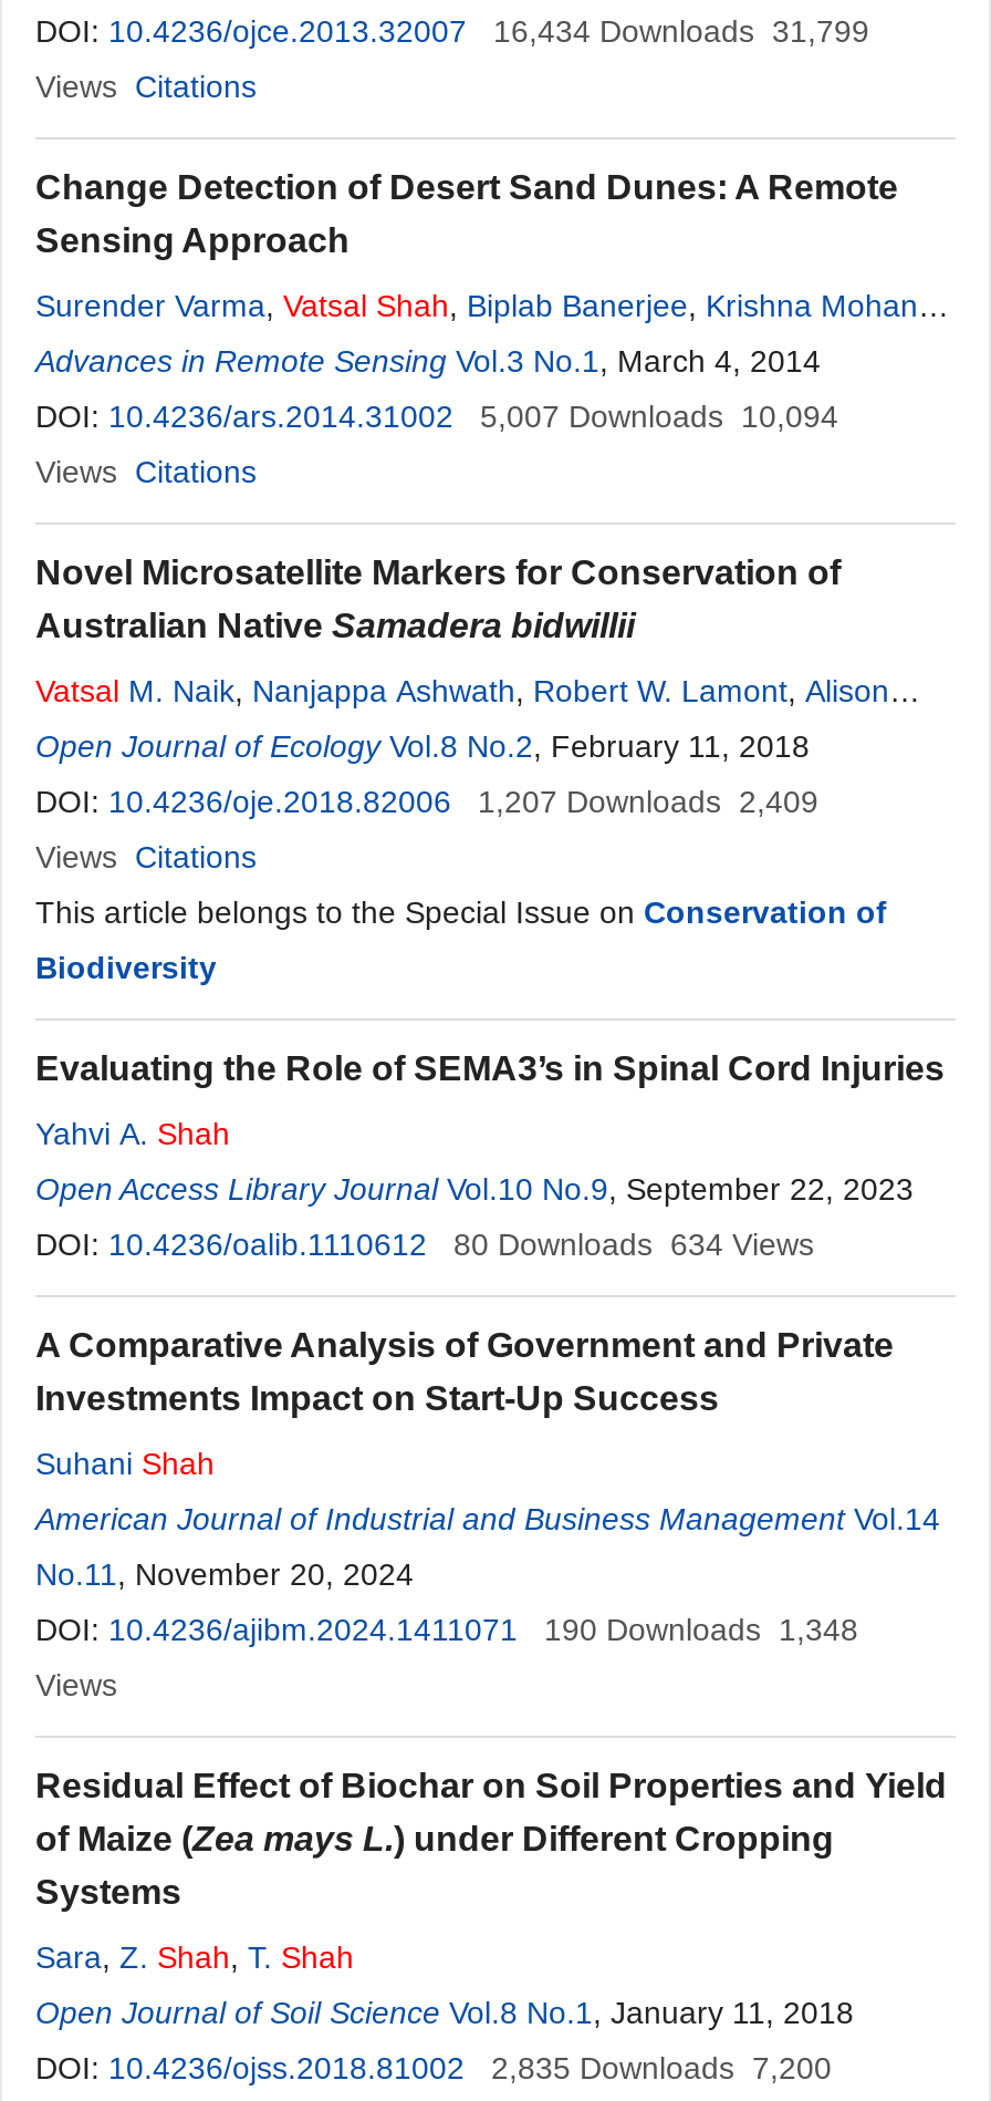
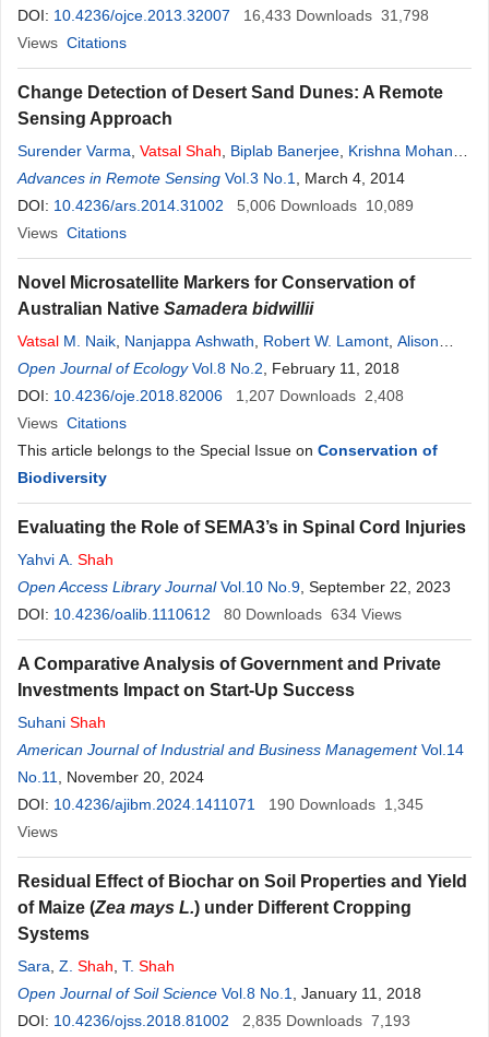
[35,13,869,49] DOI: 10.4236/ojce.2013.32007 16,434 Downloads 31,799 -> [17,7,429,24] DOI: 10.4236/ojce.2013.32007 16,433 Downloads 31,798
[35,399,838,434] DOI: 10.4236/ars.2014.31002 5,007 Downloads 10,094 -> [17,197,414,214] DOI: 10.4236/ars.2014.31002 5,006 Downloads 10,089
[35,784,818,819] DOI: 10.4236/oje.2018.82006 1,207 Downloads 2,409 -> [17,387,404,404] DOI: 10.4236/oje.2018.82006 1,207 Downloads 2,408
[35,1612,858,1647] DOI: 10.4236/ajibm.2024.1411071 190 Downloads 1,348 -> [17,796,424,813] DOI: 10.4236/ajibm.2024.1411071 190 Downloads 1,345
[35,2050,832,2086] DOI: 10.4236/ojss.2018.81002 2,835 Downloads 7,200 -> [17,1012,410,1029] DOI: 10.4236/ojss.2018.81002 2,835 Downloads 7,193

